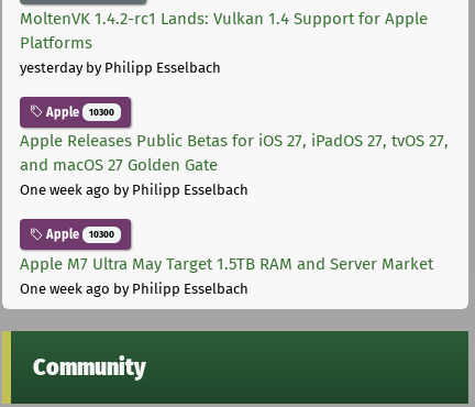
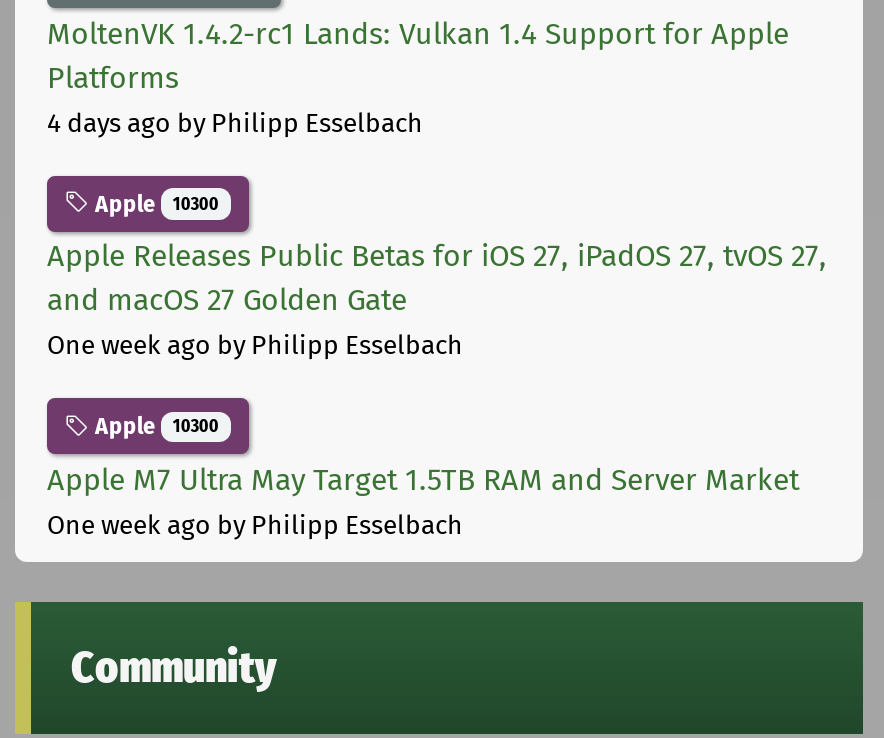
[20,59,221,75] yesterday by Philipp Esselbach -> [47,107,423,137] 4 days ago by Philipp Esselbach

